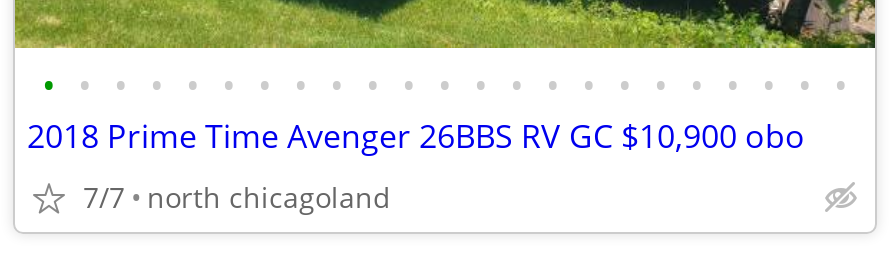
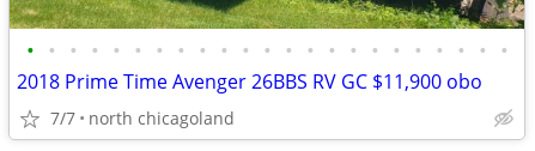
[27,114,805,158] 2018 Prime Time Avenger 26BBS RV GC $10,900 obo -> [17,68,482,95] 2018 Prime Time Avenger 26BBS RV GC $11,900 obo

